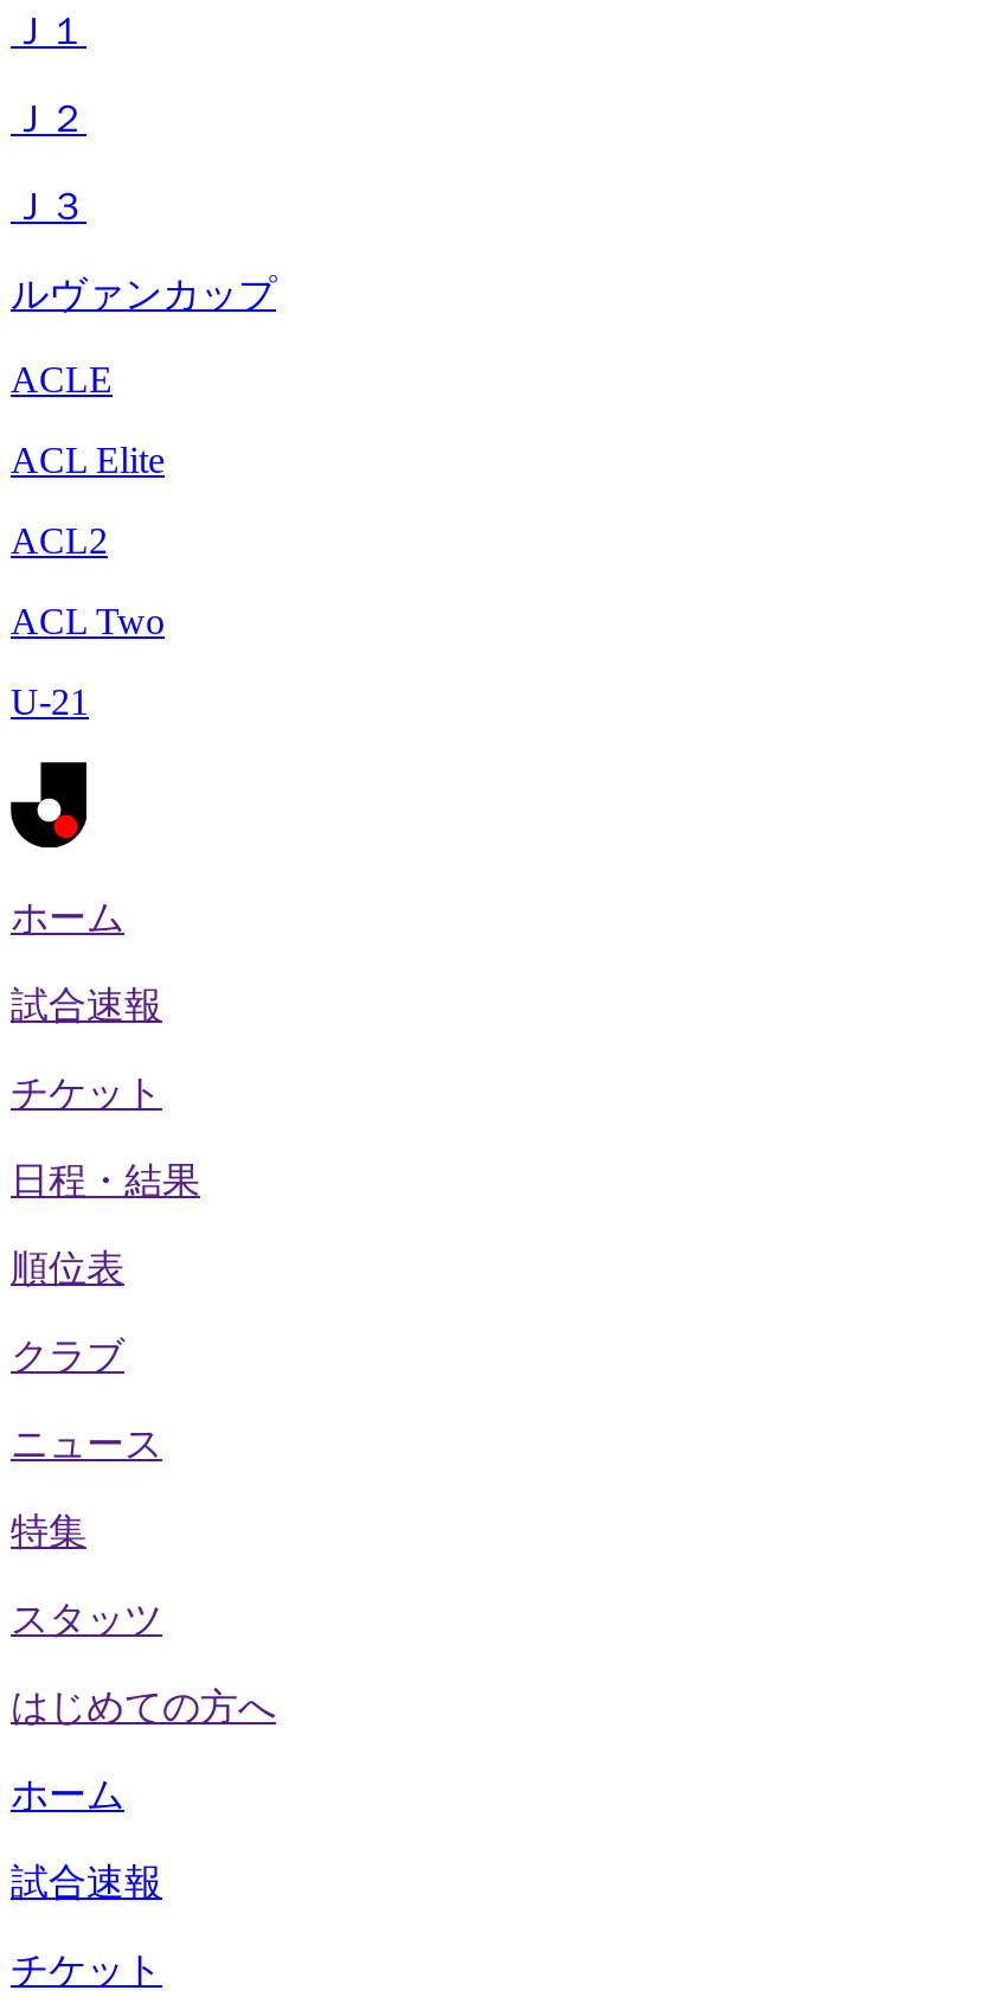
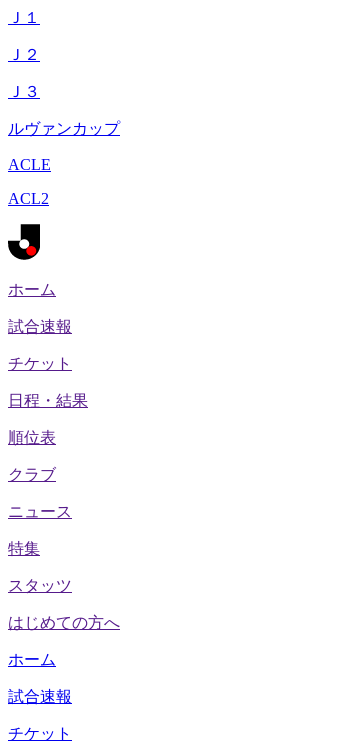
[11,440,165,480] ACL Elite -> none
[11,601,165,722] ACL Two | U-21 -> none

